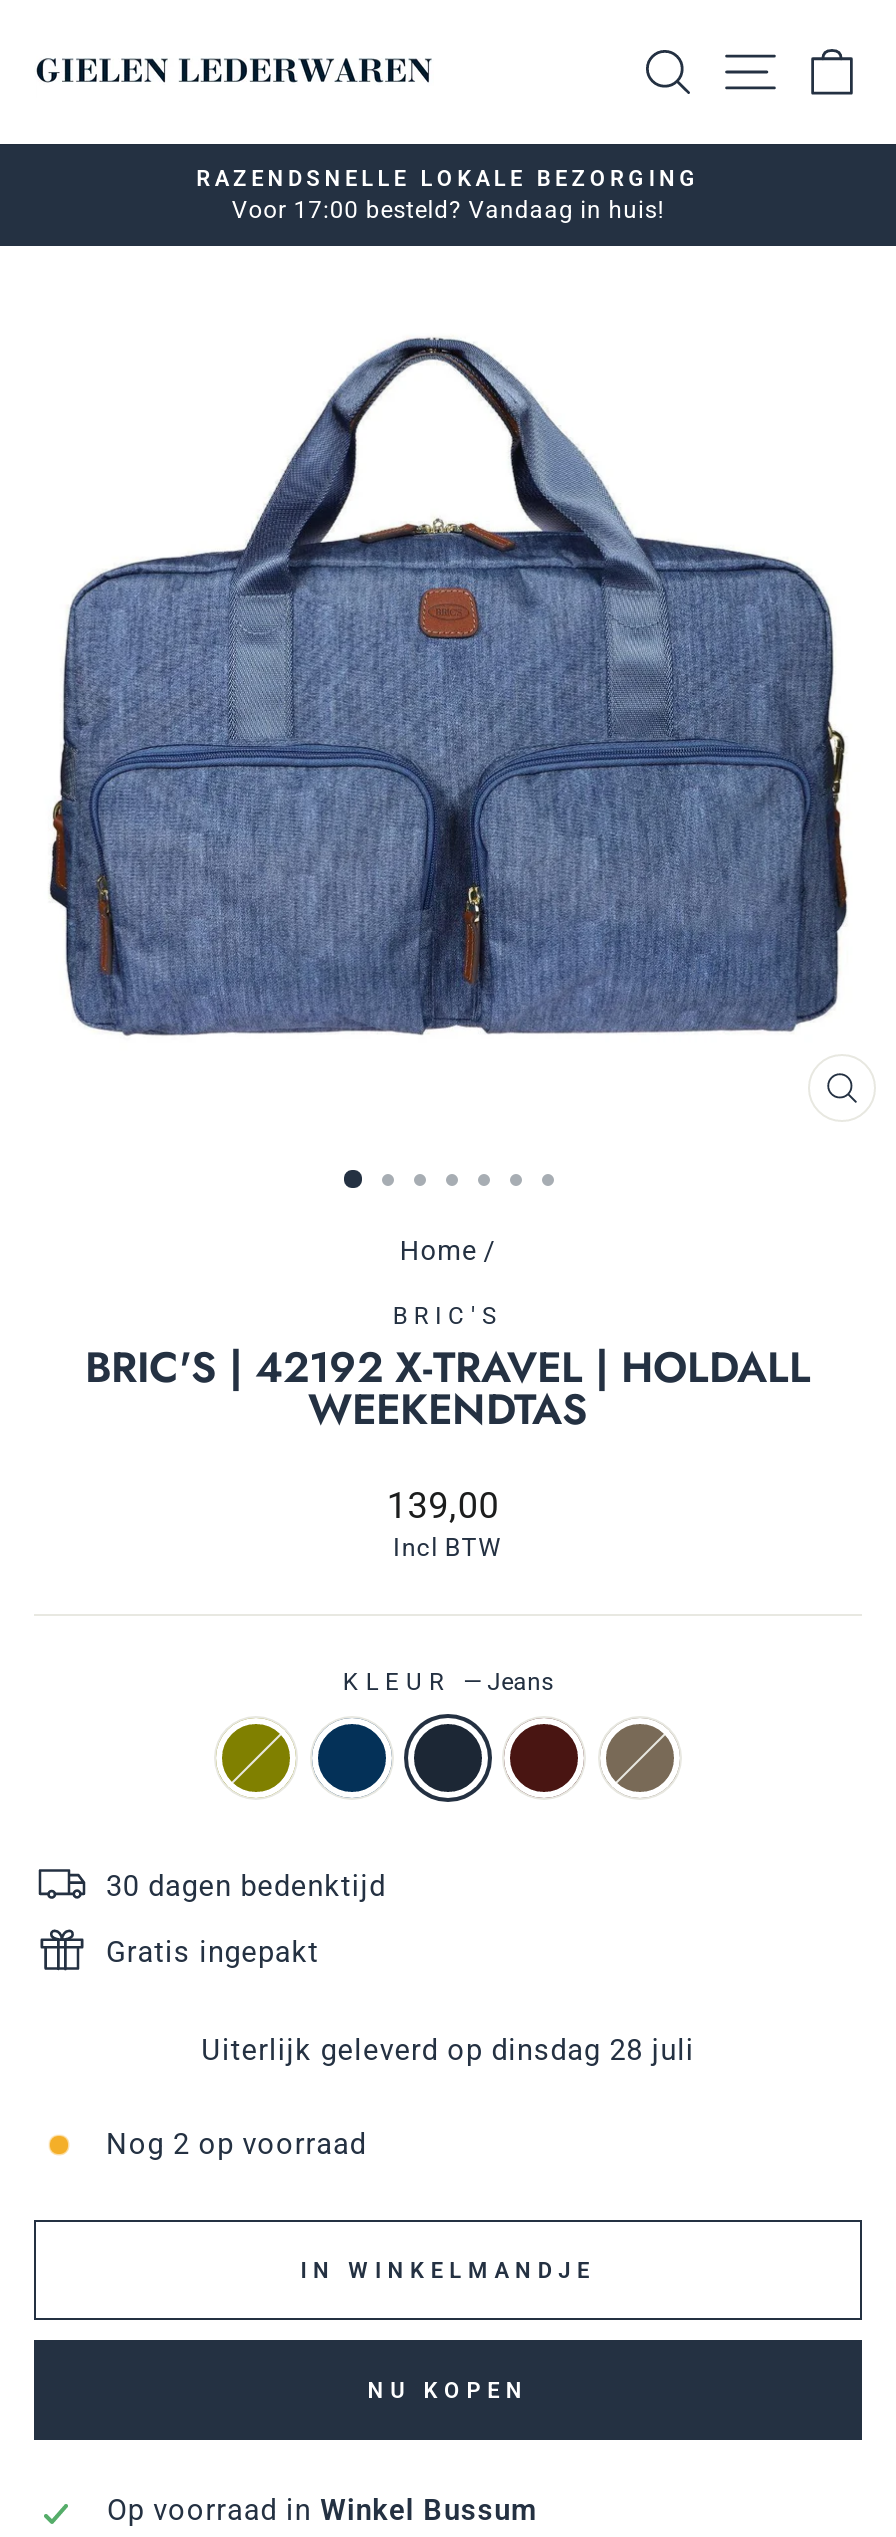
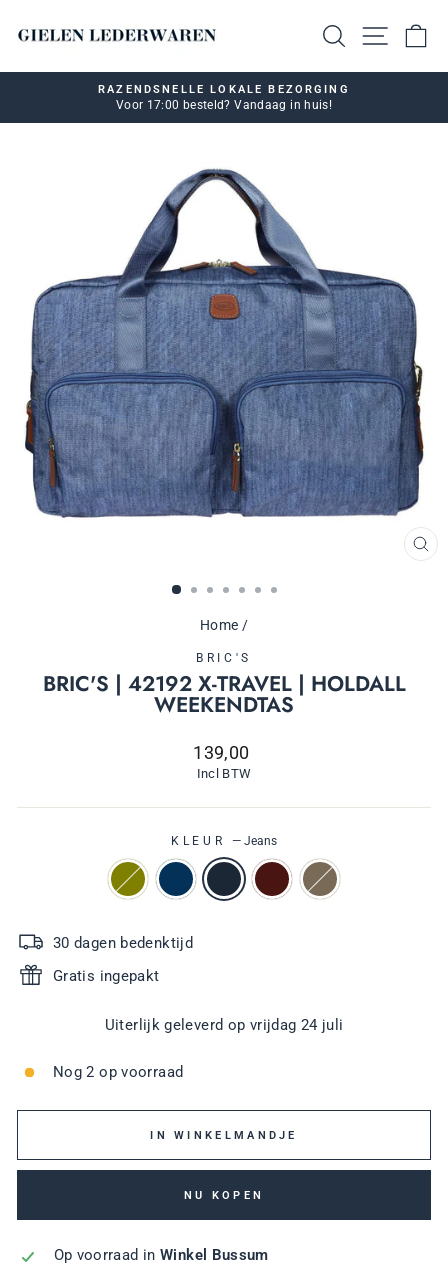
[201,2032,695,2068] Uiterlijk geleverd op dinsdag 28 juli -> [105,1016,343,1034] Uiterlijk geleverd op vrijdag 24 juli

